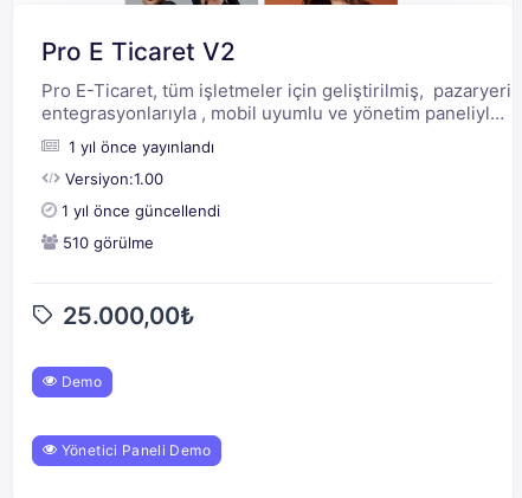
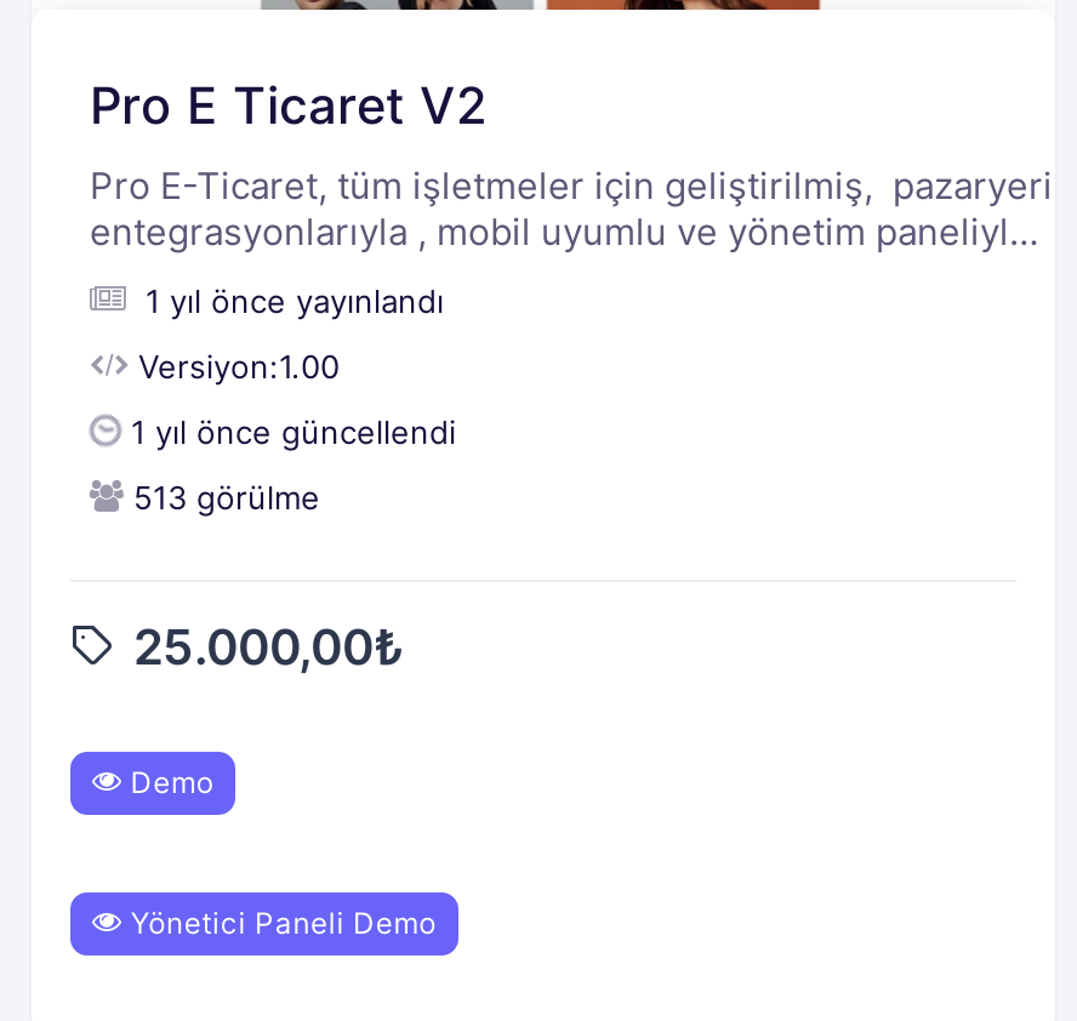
[63,233,154,252] 510 görülme -> [133,477,320,516] 513 görülme

